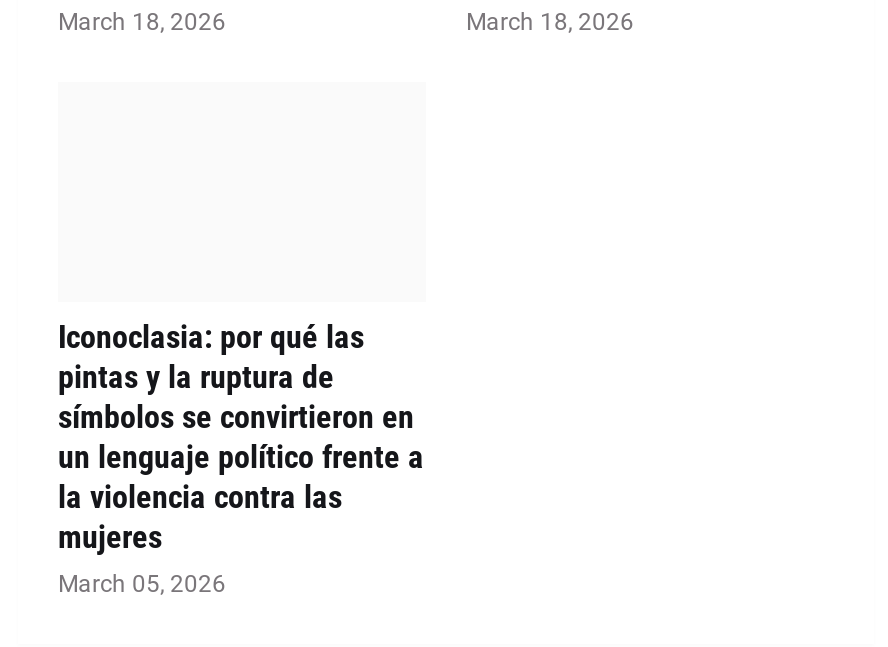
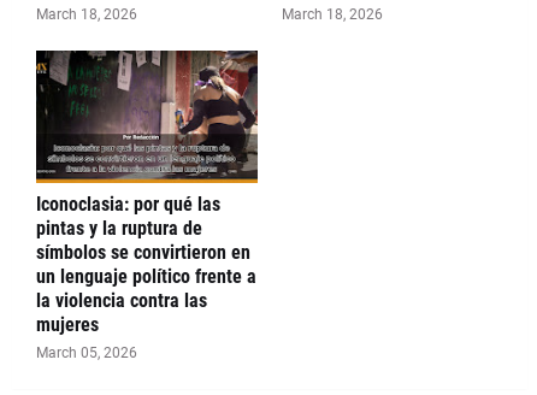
none -> [35,49,259,184] [image]

